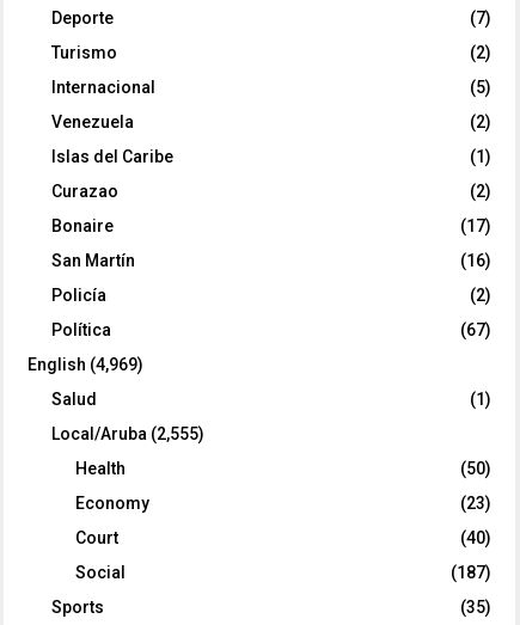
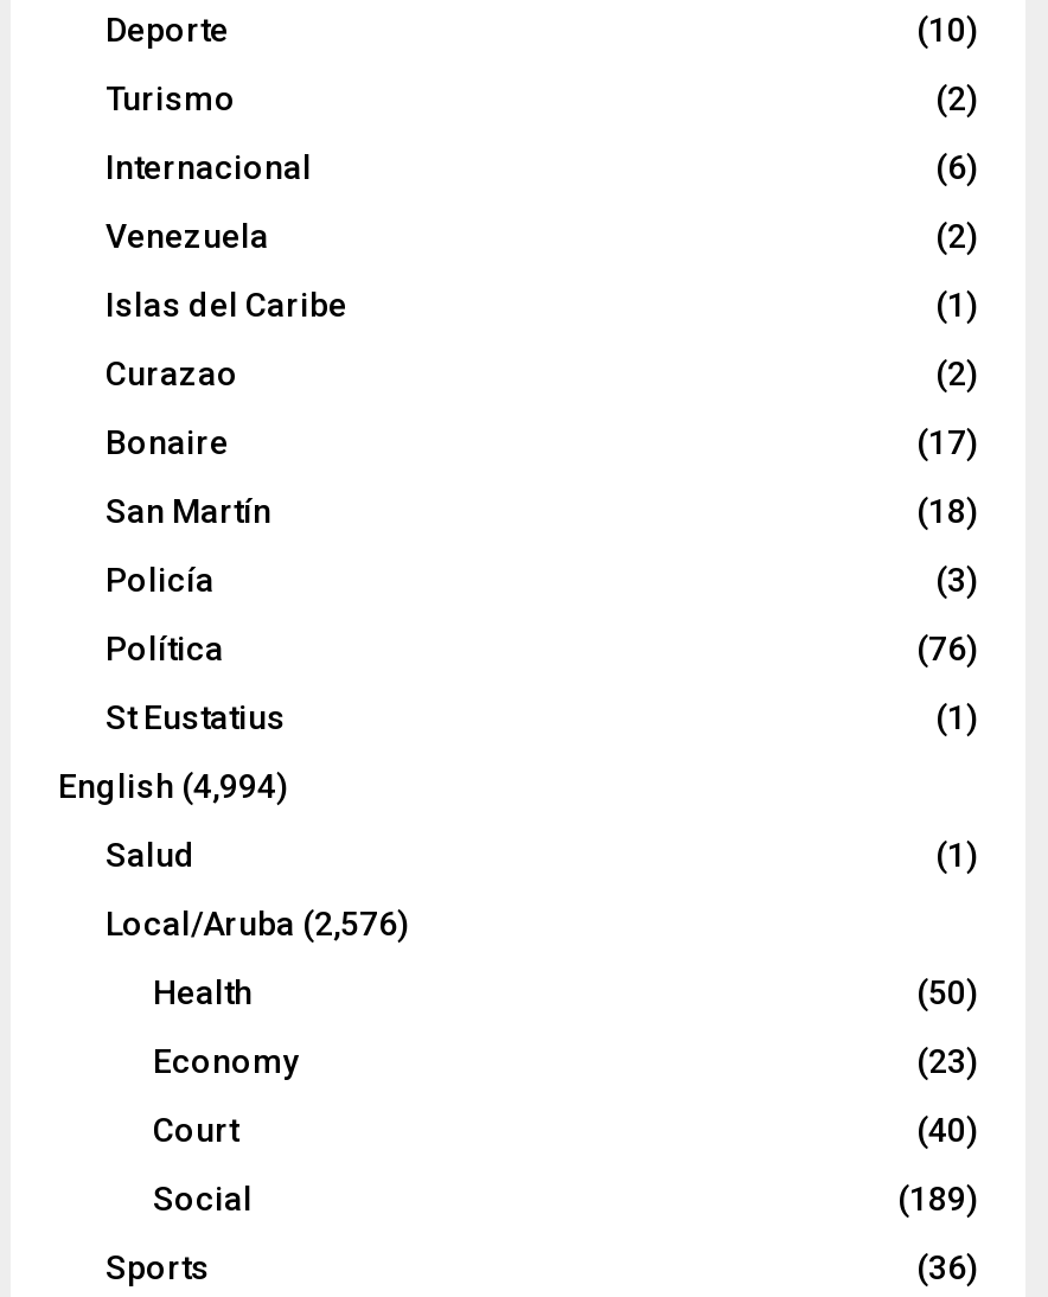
[470,8,491,27] (7) -> [916,11,978,49] (10)
[470,77,491,96] (5) -> [935,148,978,186] (6)
[460,250,491,270] (16) -> [916,492,978,530] (18)
[470,285,491,304] (2) -> [935,561,978,599] (3)
[27,320,491,374] (67) | English (4,969) -> [58,630,978,805] (76) | St Eustatius | (1) | English (4,994)
[51,424,204,443] Local/Aruba (2,555) -> [106,905,409,943] Local/Aruba (2,576)
[451,562,491,582] (187) -> [897,1180,978,1218] (189)
[460,597,491,616] (35) -> [916,1249,978,1287] (36)

